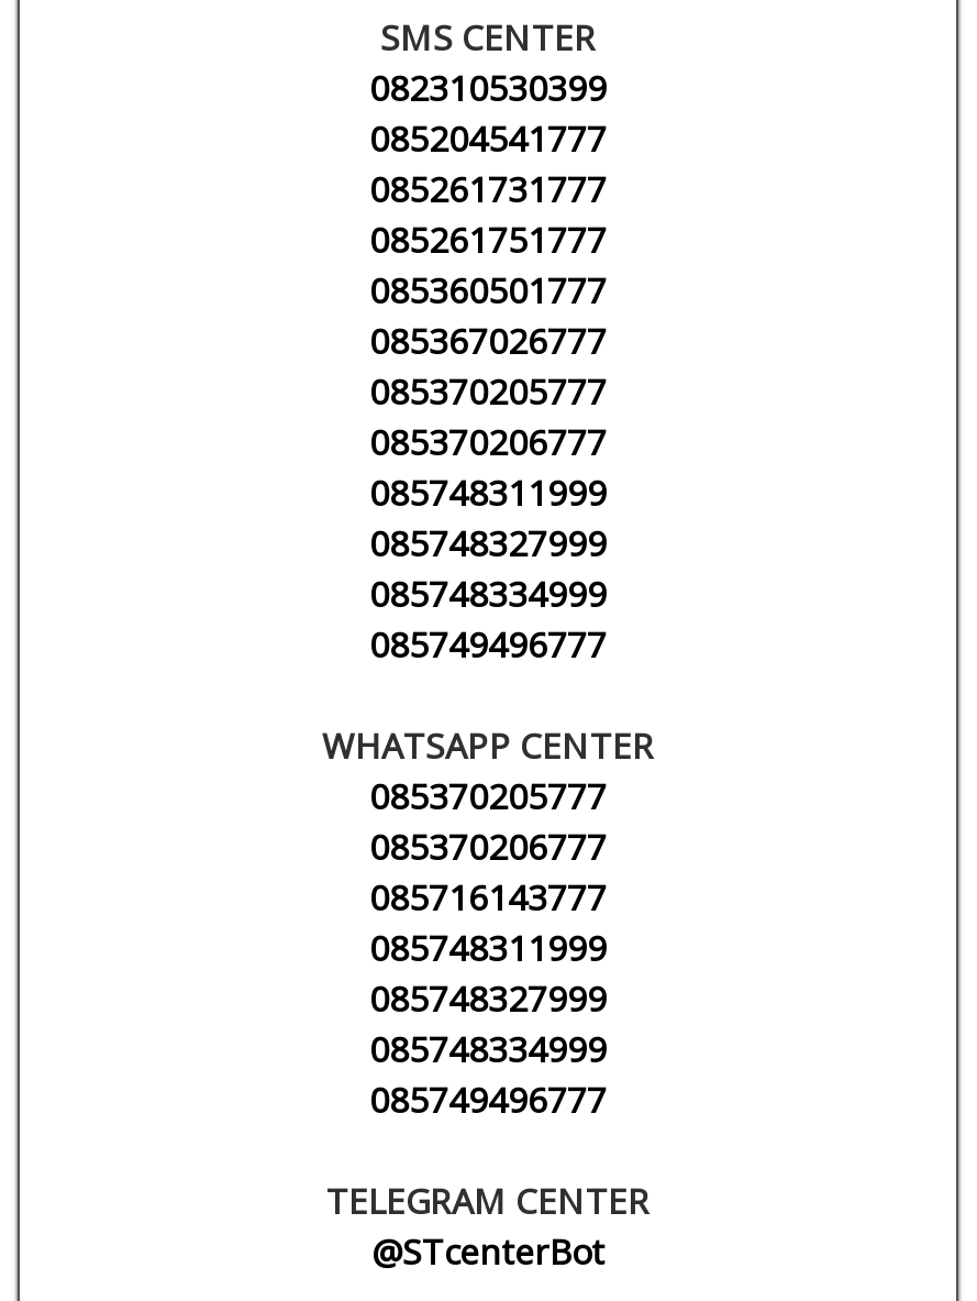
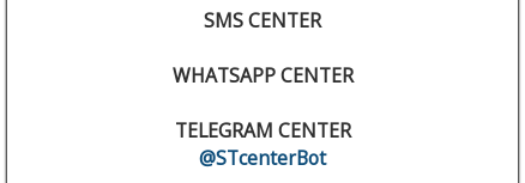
[369,64,607,668] 082310530399 | 085204541777 | 085261731777 | 085261751777 | 085360501777 | 085367026777 | 085370205777 | 085370206777 | 085748311999 | 085748327999 | 085748334999 | 085749496777 -> none
[369,772,607,1124] 085370205777 | 085370206777 | 085716143777 | 085748311999 | 085748327999 | 085748334999 | 085749496777 -> none

